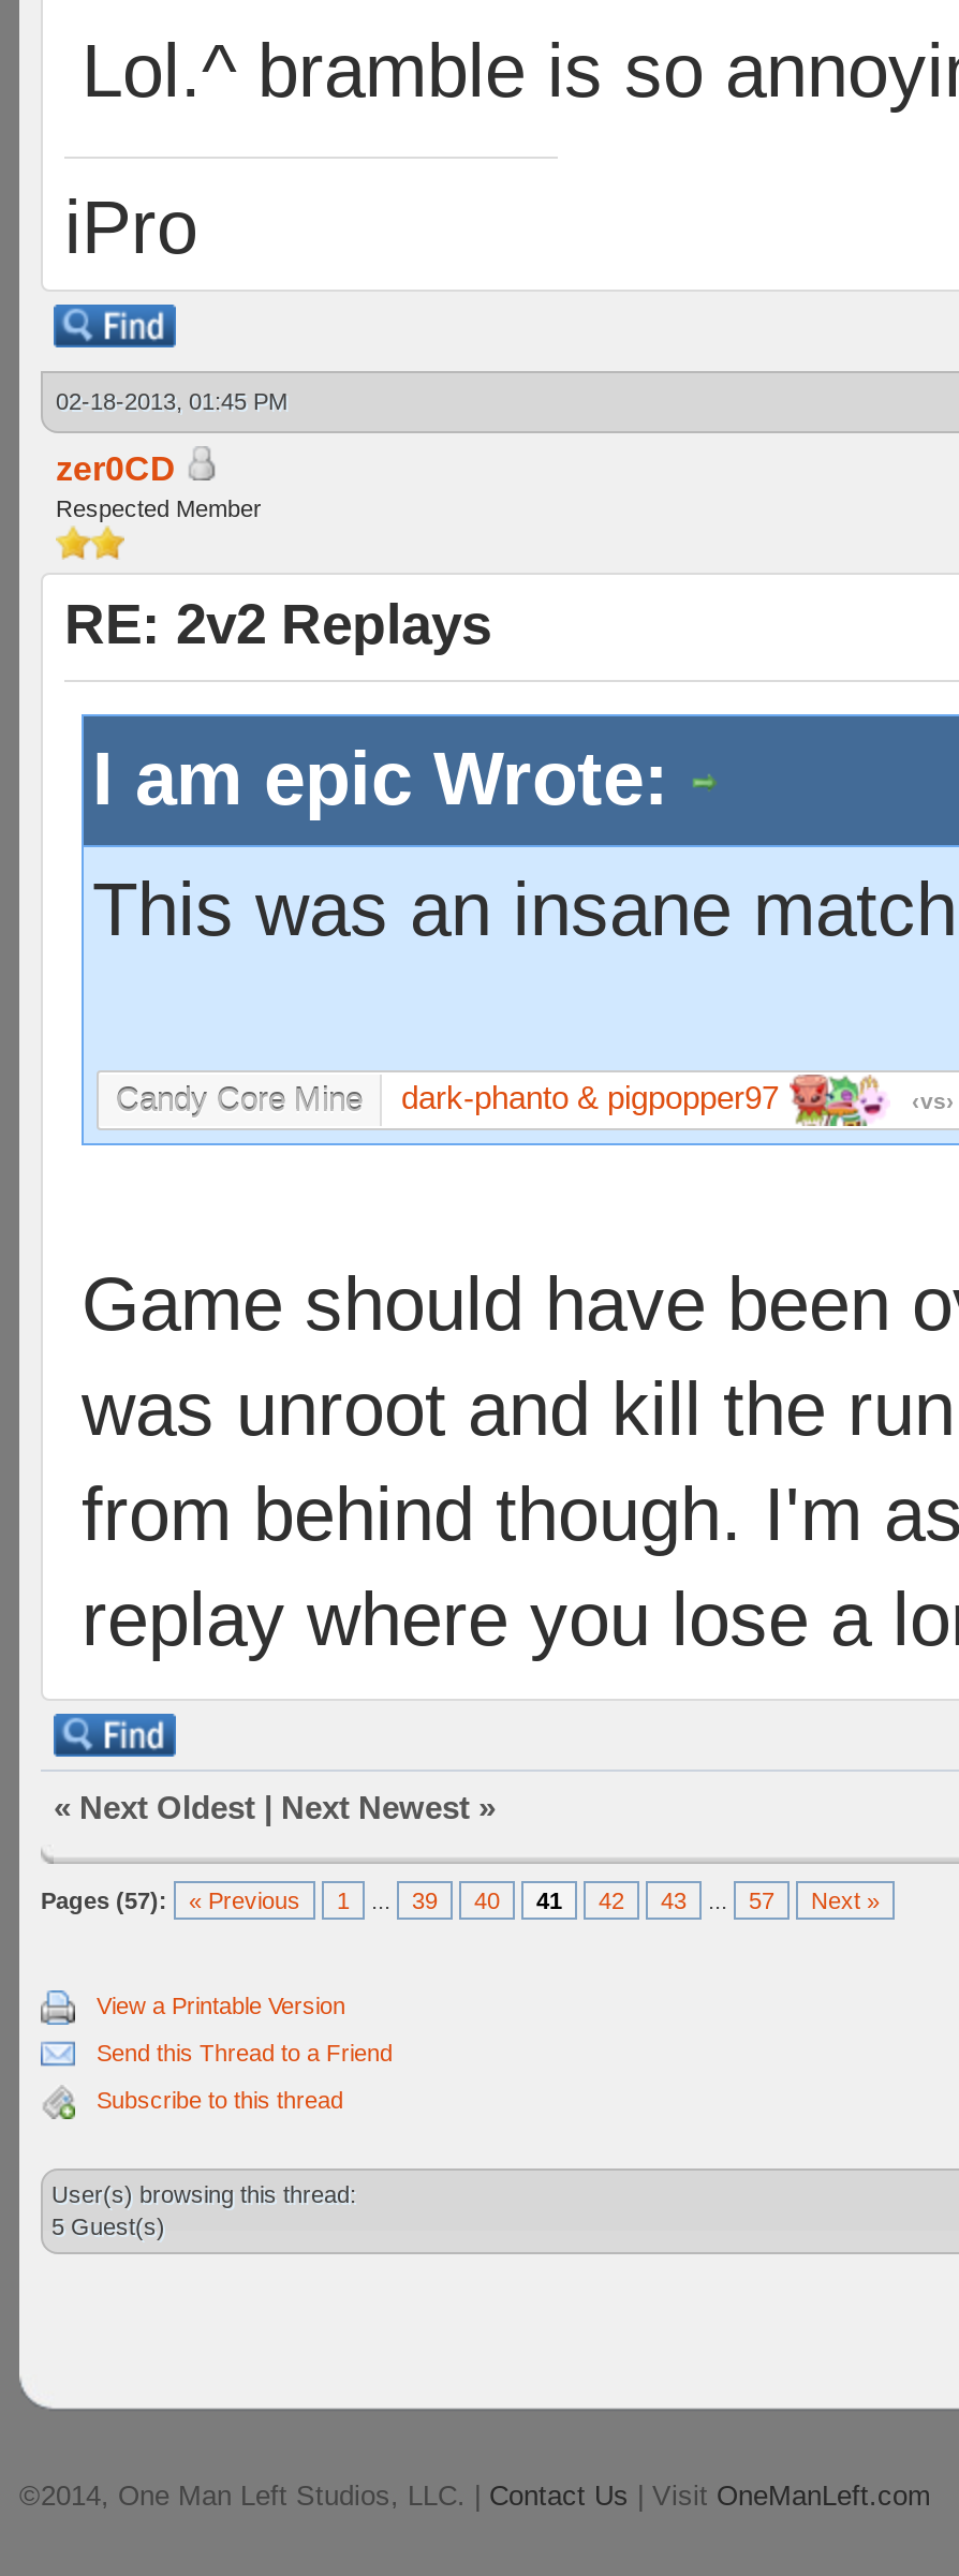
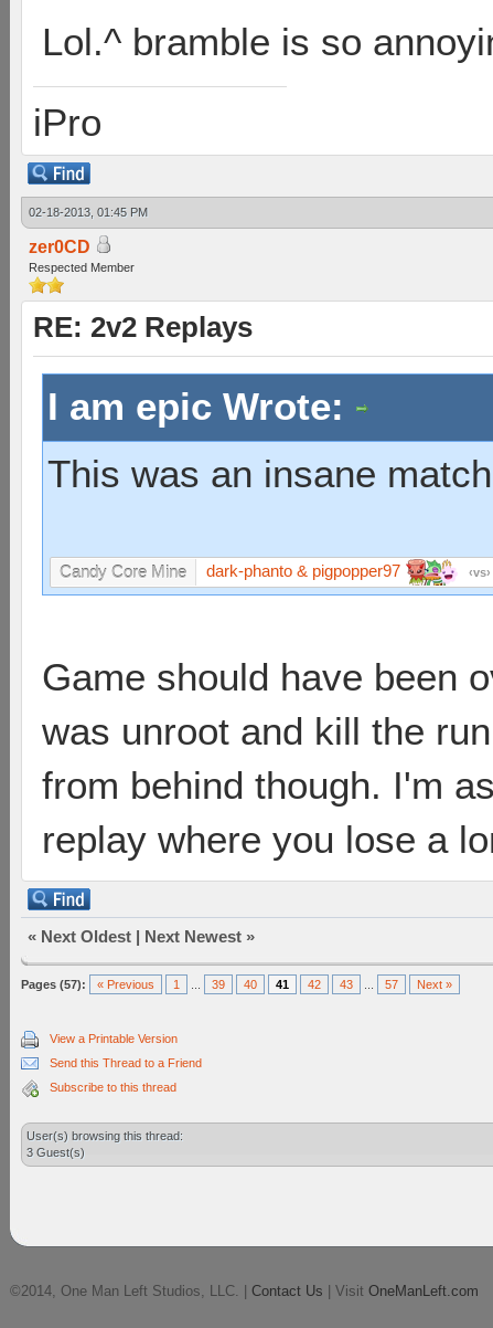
[51,2214,165,2239] 5 Guest(s) -> [26,1146,85,1159] 3 Guest(s)

